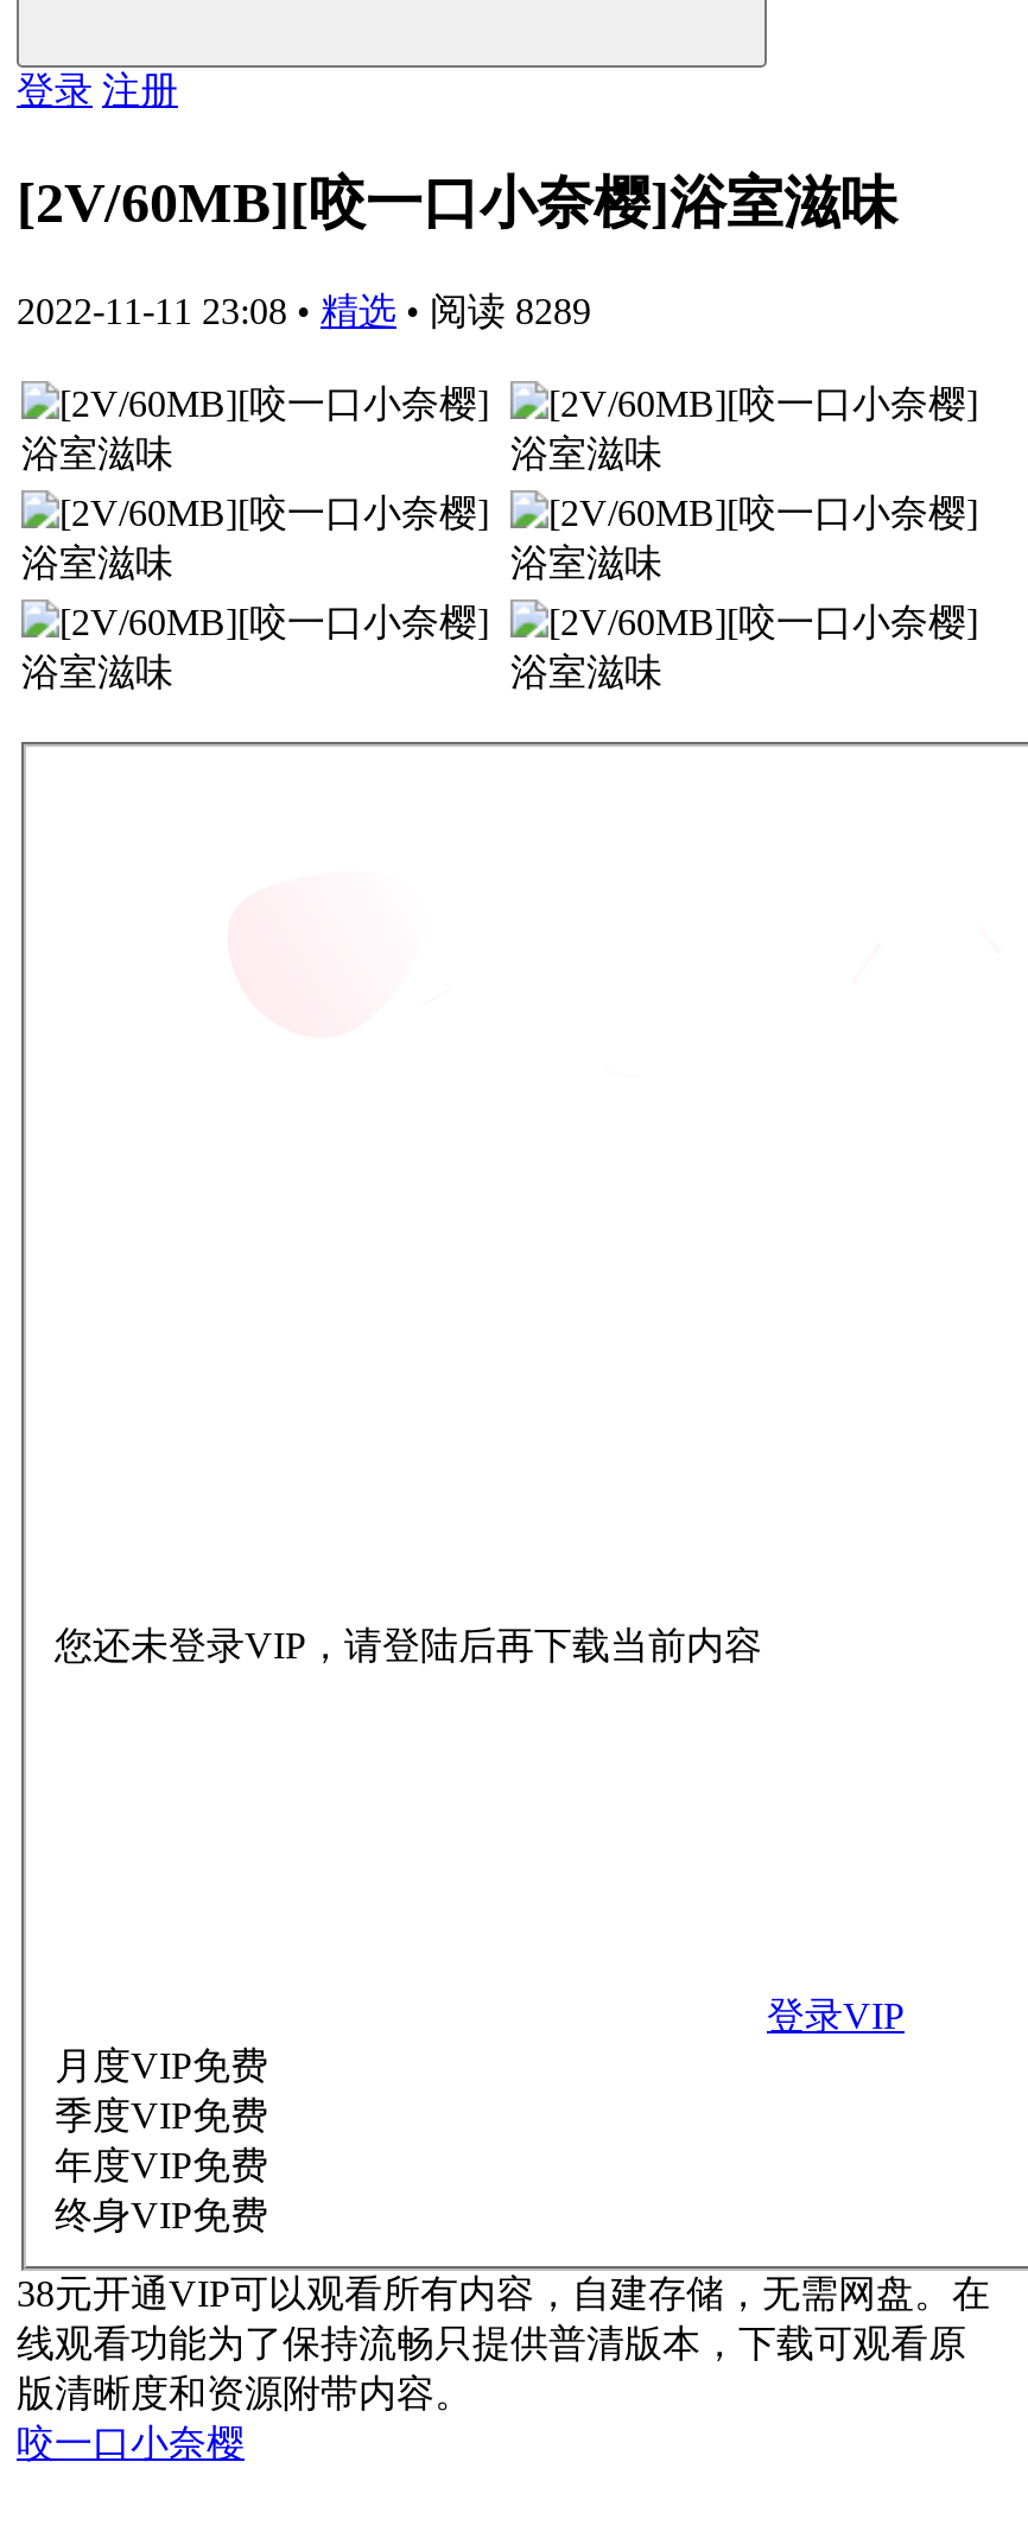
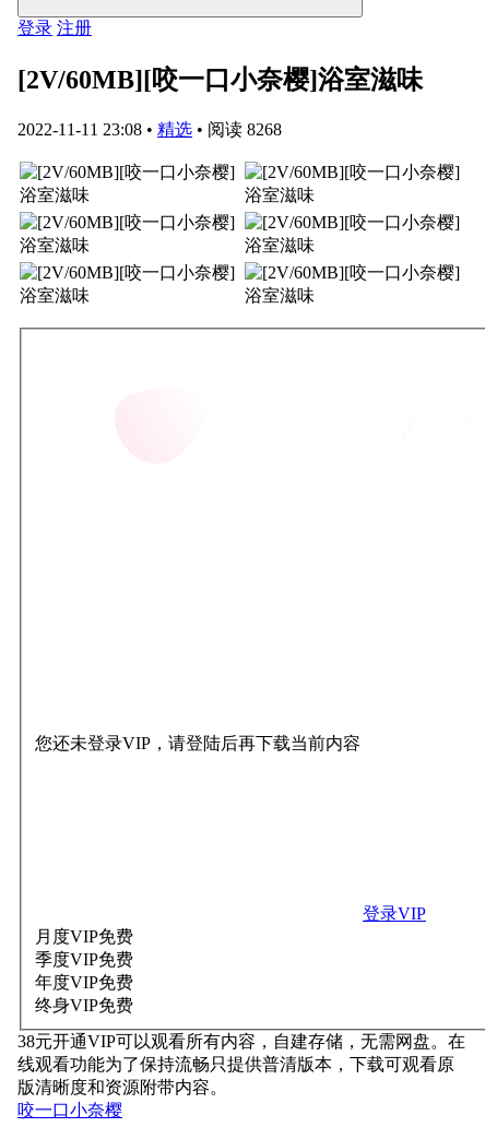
[17,290,591,331] 2022-11-11 23:08 • 精选 • 阅读 8289 -> [17,120,282,138] 2022-11-11 23:08 • 精选 • 阅读 8268

